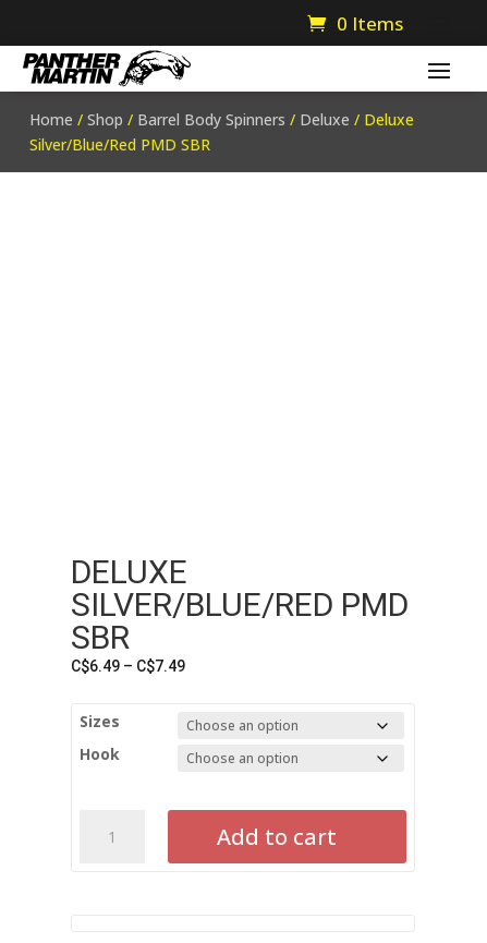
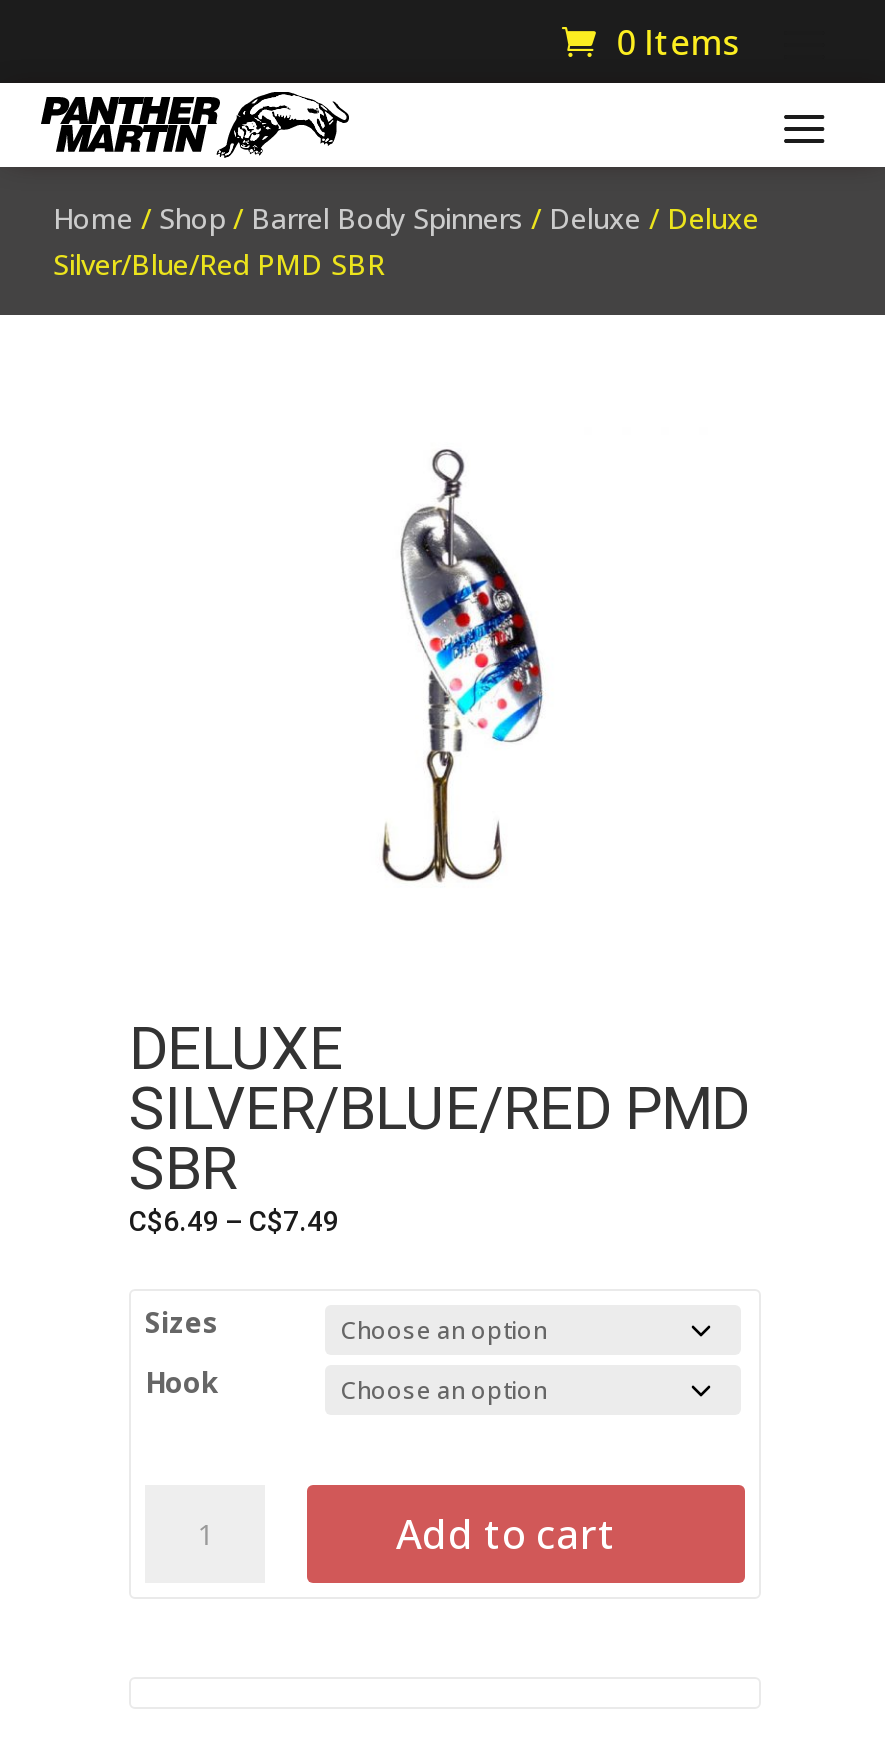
none -> [381,447,545,883] [image]

